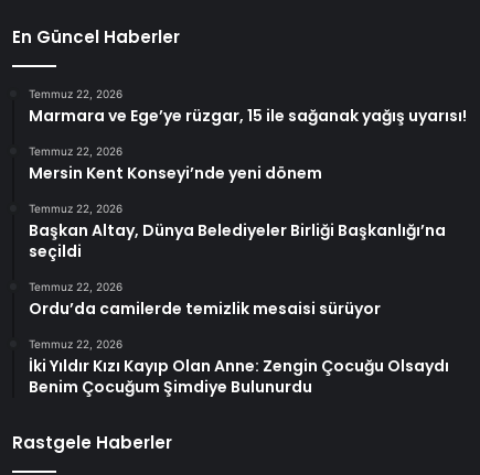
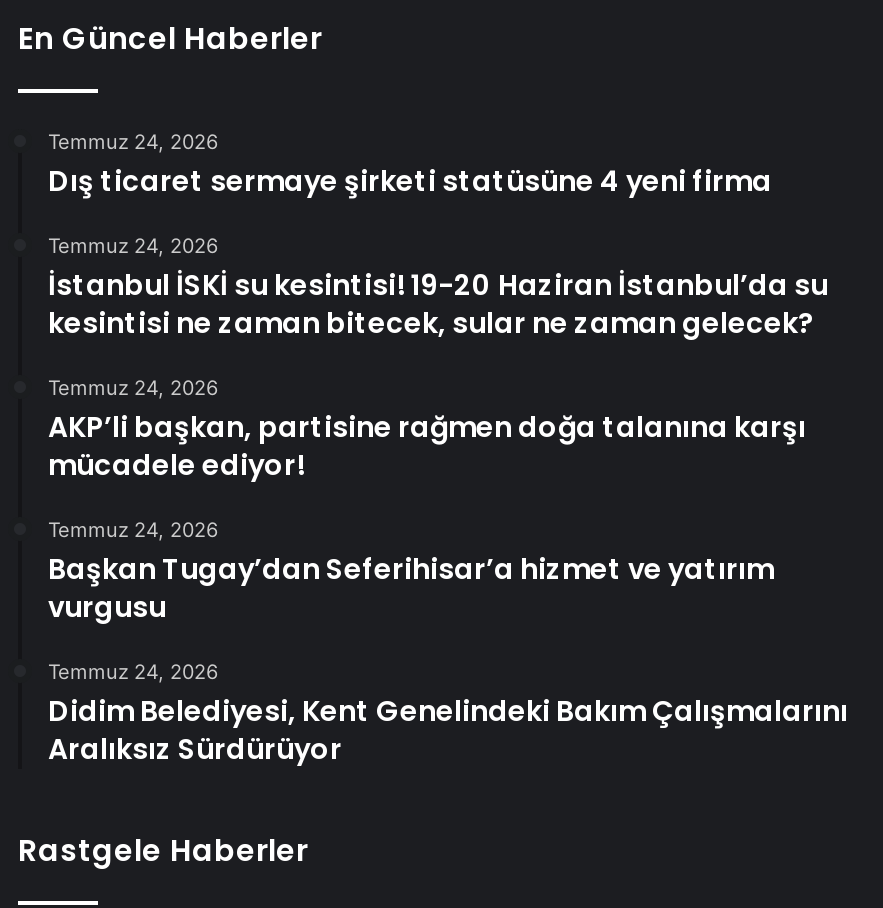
[29,87,467,126] Temmuz 22, 2026 | Marmara ve Ege’ye rüzgar, 15 ile sağanak yağış uyarısı! -> [48,128,772,200] Temmuz 24, 2026 | Dış ticaret sermaye şirketi statüsüne 4 yeni firma
[29,144,322,184] Temmuz 22, 2026 | Mersin Kent Konseyi’nde yeni dönem -> [48,232,828,342] Temmuz 24, 2026 | İstanbul İSKİ su kesintisi! 19-20 Haziran İstanbul’da su | kesintisi ne zaman bitecek, sular ne zaman gelecek?
[29,201,446,262] Temmuz 22, 2026 | Başkan Altay, Dünya Belediyeler Birliği Başkanlığı’na | seçildi -> [48,374,806,484] Temmuz 24, 2026 | AKP’li başkan, partisine rağmen doğa talanına karşı | mücadele ediyor!
[29,280,384,319] Temmuz 22, 2026 | Ordu’da camilerde temizlik mesaisi sürüyor -> [48,516,774,626] Temmuz 24, 2026 | Başkan Tugay’dan Seferihisar’a hizmet ve yatırım | vurgusu
[29,337,449,398] Temmuz 22, 2026 | İki Yıldır Kızı Kayıp Olan Anne: Zengin Çocuğu Olsaydı | Benim Çocuğum Şimdiye Bulunurdu -> [48,658,848,768] Temmuz 24, 2026 | Didim Belediyesi, Kent Genelindeki Bakım Çalışmalarını | Aralıksız Sürdürüyor

